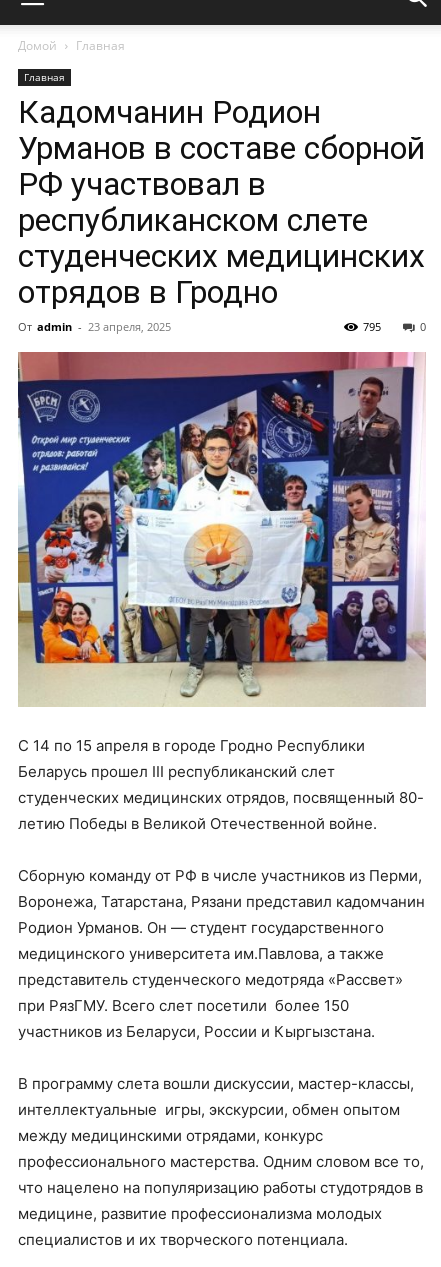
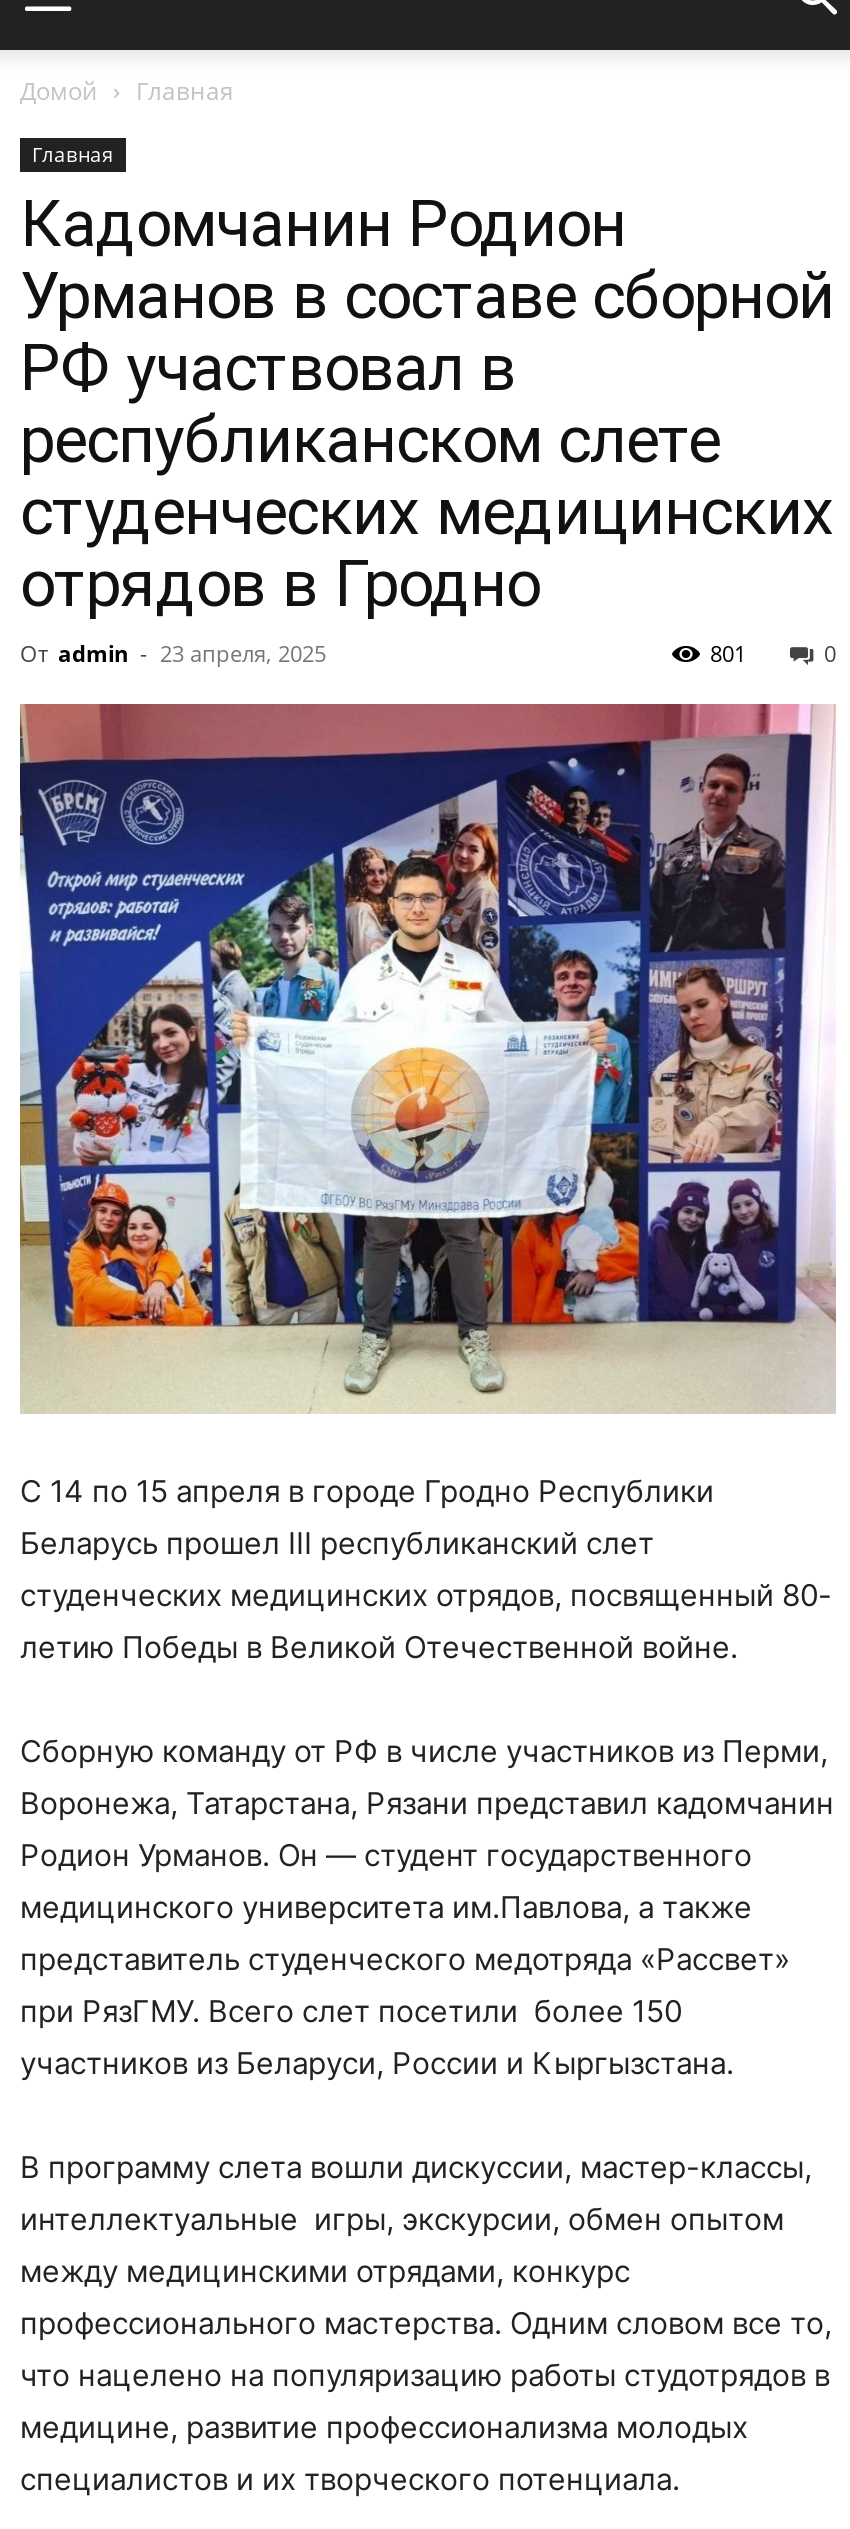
[363,319,381,334] 795 -> [710,638,746,668] 801

